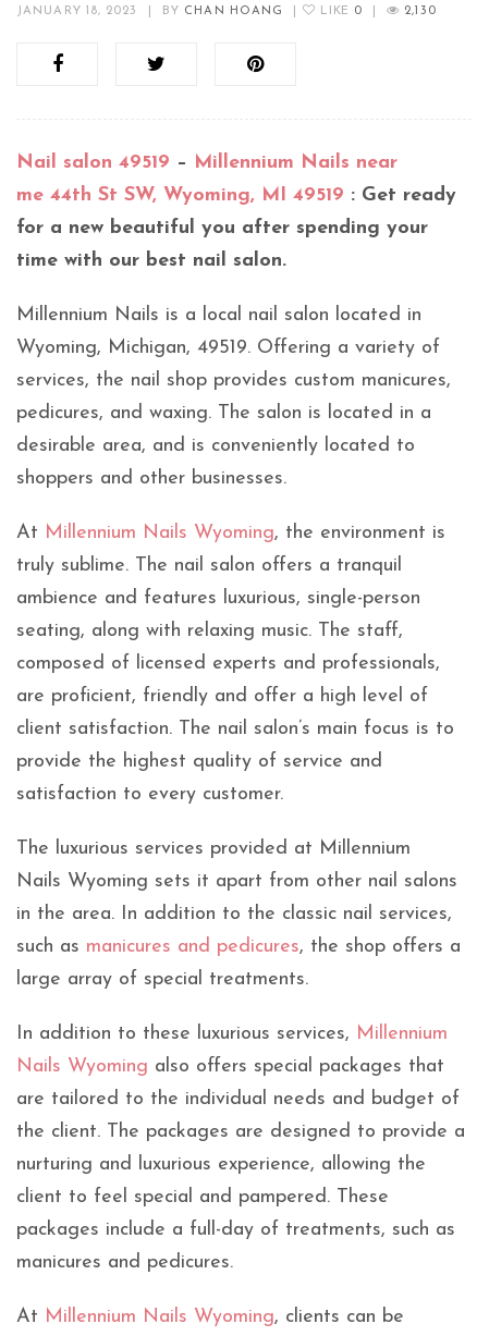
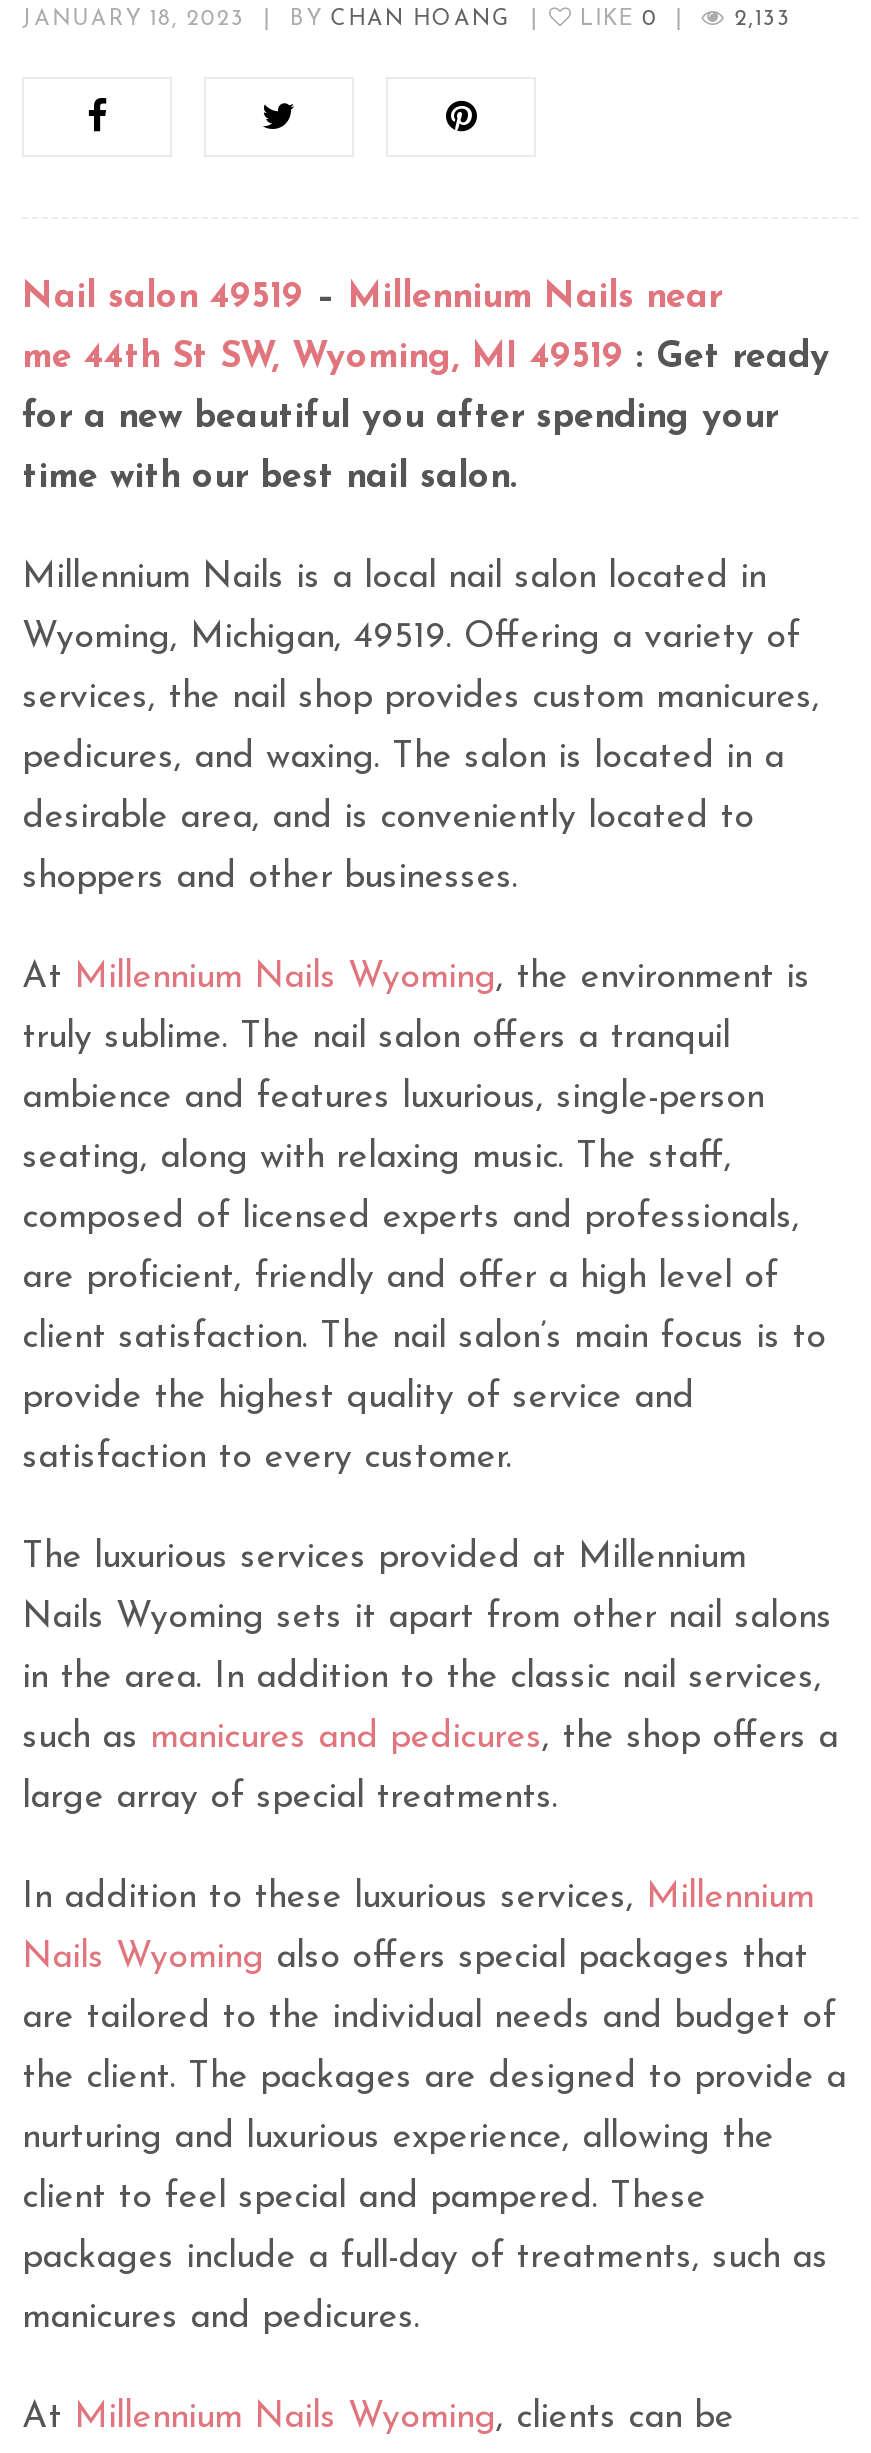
[404,5,436,17] 2,130 -> [734,9,791,31] 2,133

